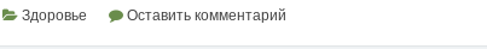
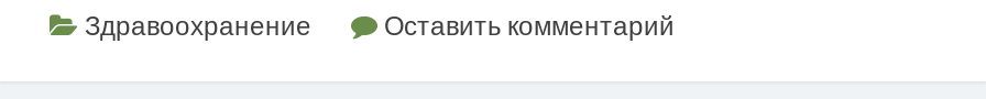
[21,8,86,24] Здоровье -> [85,11,311,42] Здравоохранение

